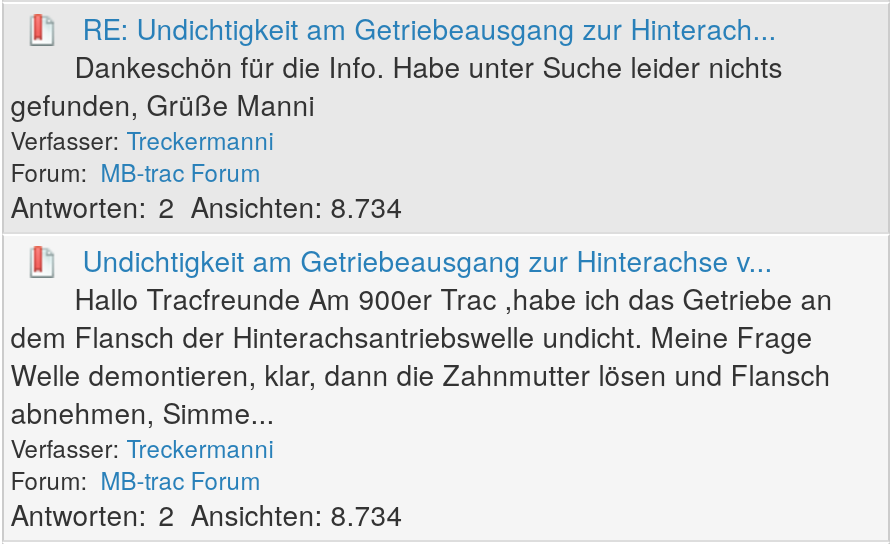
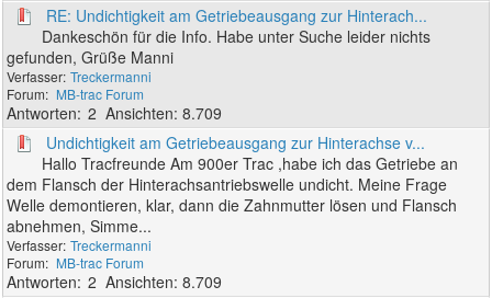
[330,186,402,226] 8.734 -> [183,102,222,124] 8.709
[330,494,402,534] 8.734 -> [183,271,222,293] 8.709

